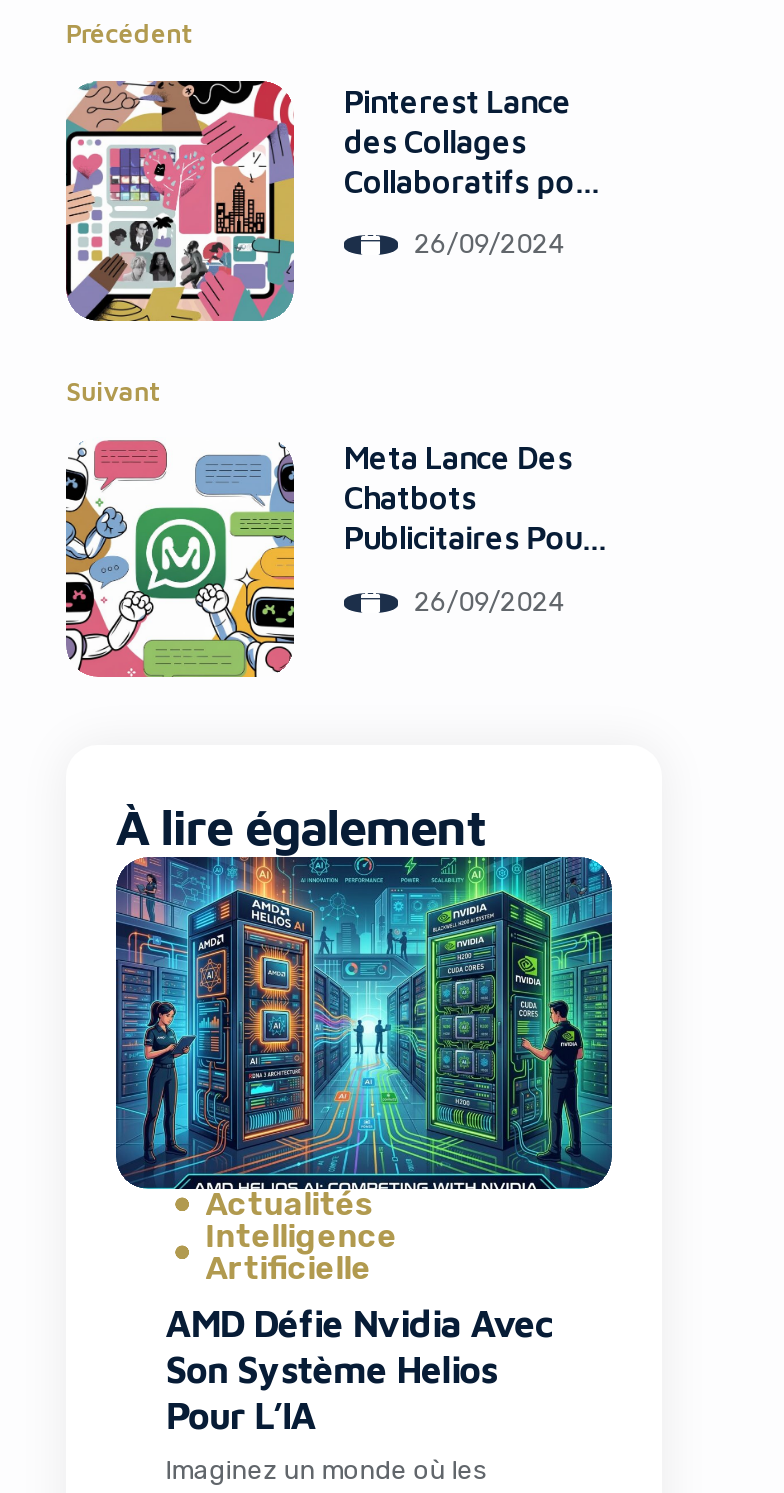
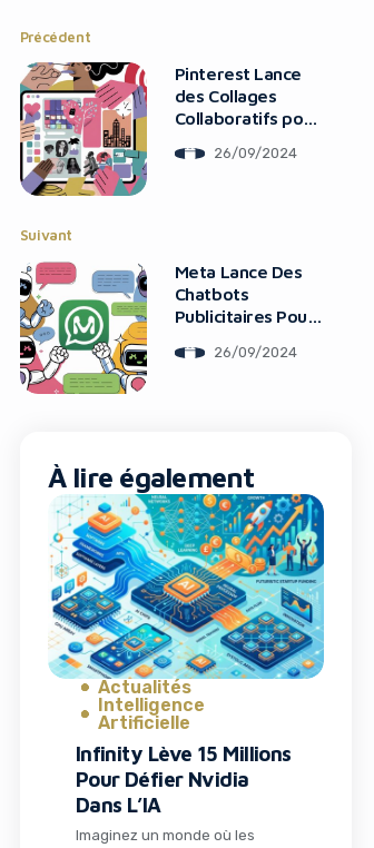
[114,855,614,1191] [image] -> [48,493,325,680] [image]
[165,1301,554,1437] AMD Défie Nvidia Avec | Son Système Helios | Pour L’IA -> [75,741,291,817] Infinity Lève 15 Millions | Pour Défier Nvidia | Dans L’IA

